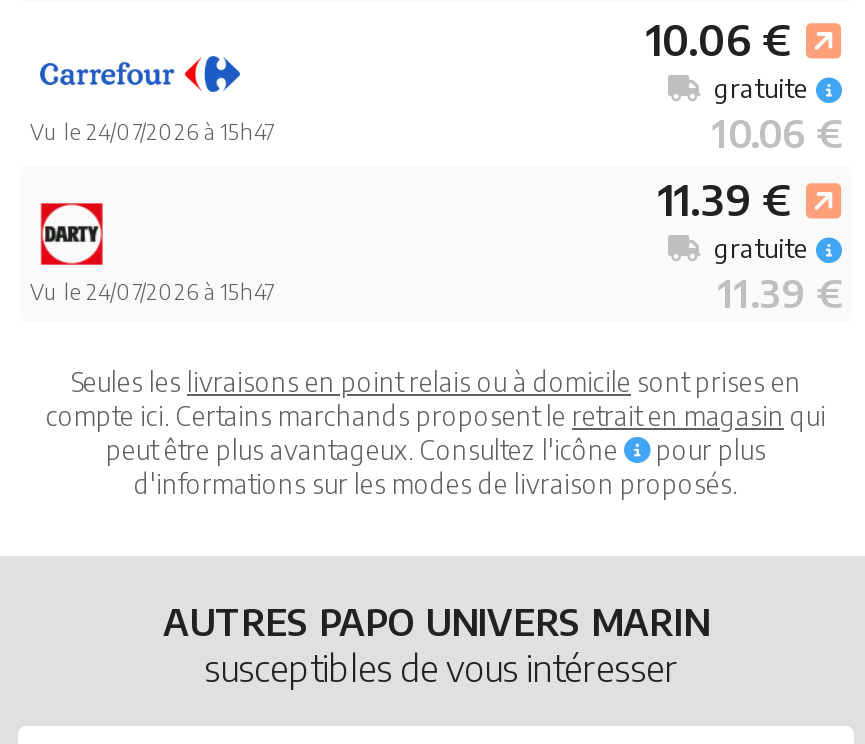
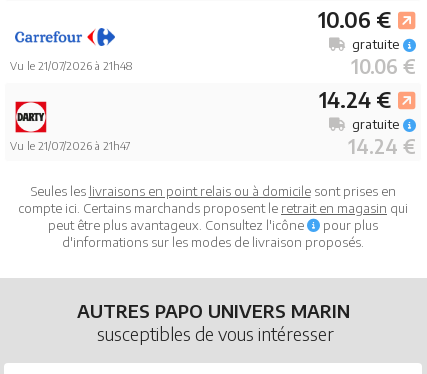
[30,117,274,143] Vu le 24/07/2026 à 15h47 -> [10,59,132,72] Vu le 21/07/2026 à 21h48
[658,171,792,225] 11.39 € -> [319,86,391,113] 14.24 €
[30,277,274,303] Vu le 24/07/2026 à 15h47 -> [10,139,130,152] Vu le 21/07/2026 à 21h47
[718,267,842,315] 11.39 € -> [348,134,416,158] 14.24 €

